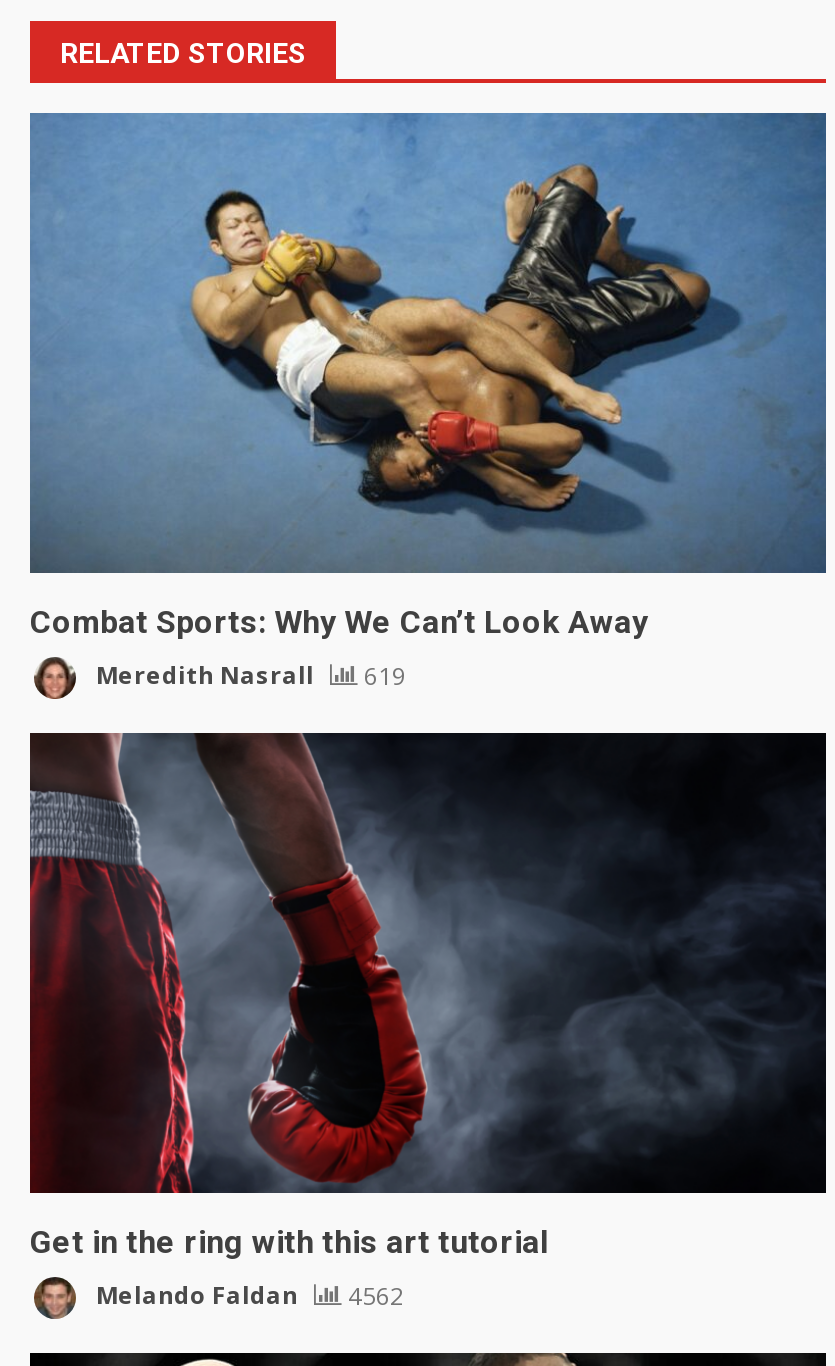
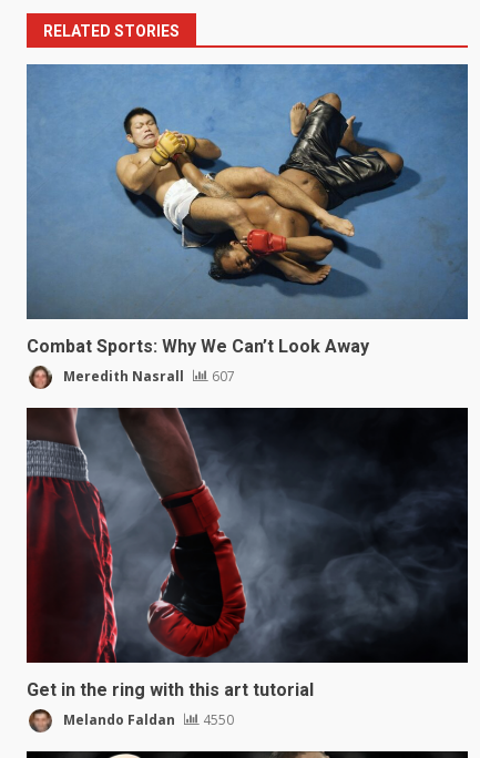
[90,659,406,693] Meredith Nasrall 619 -> [60,366,235,385] Meredith Nasrall 607
[90,1279,404,1313] Melando Faldan 4562 -> [60,710,234,729] Melando Faldan 4550

